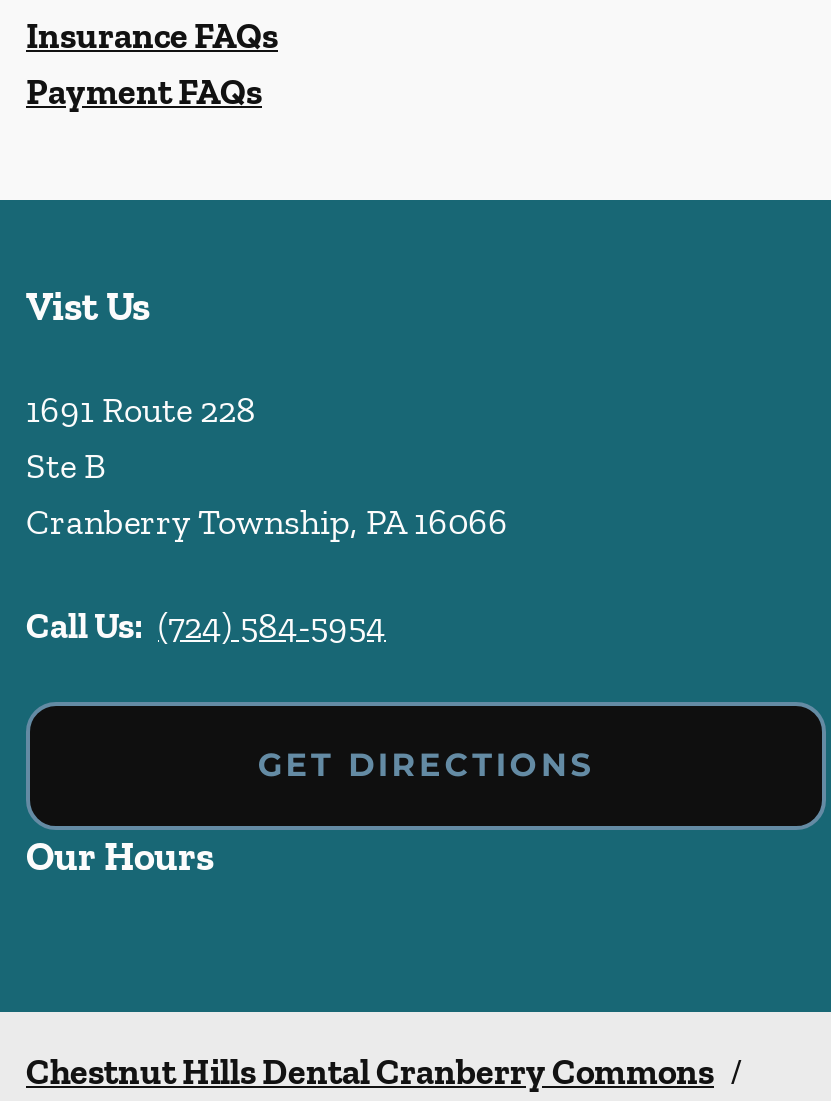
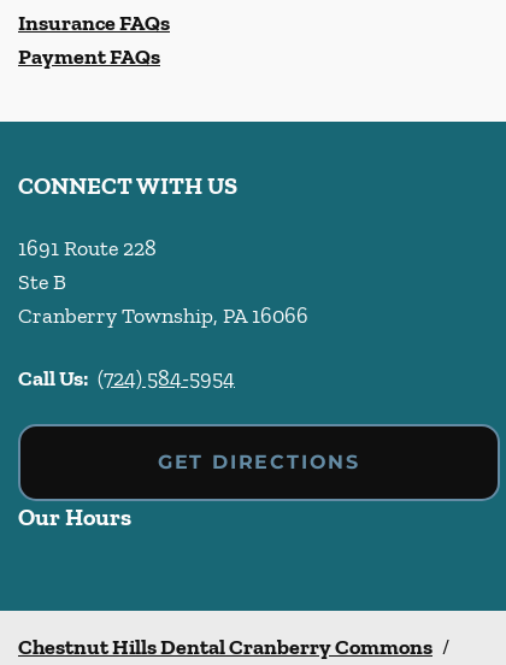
[26,281,150,329] Vist Us -> [18,171,237,200] CONNECT WITH US

